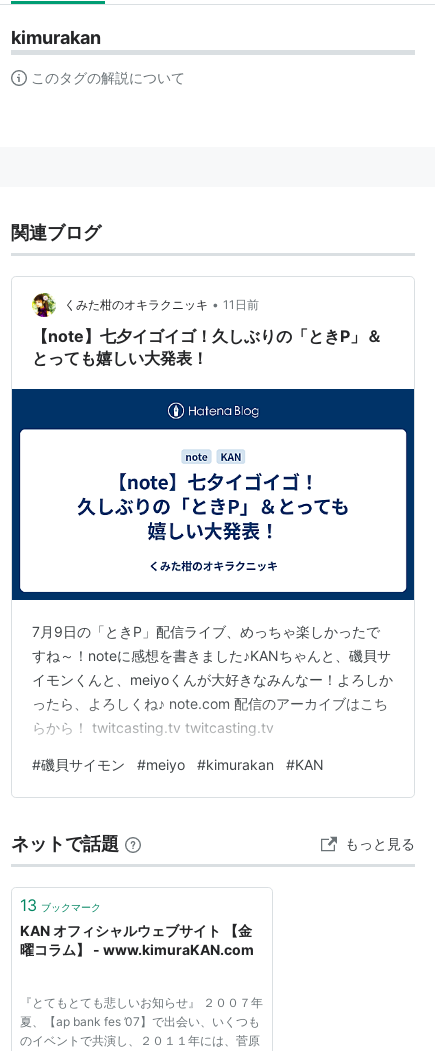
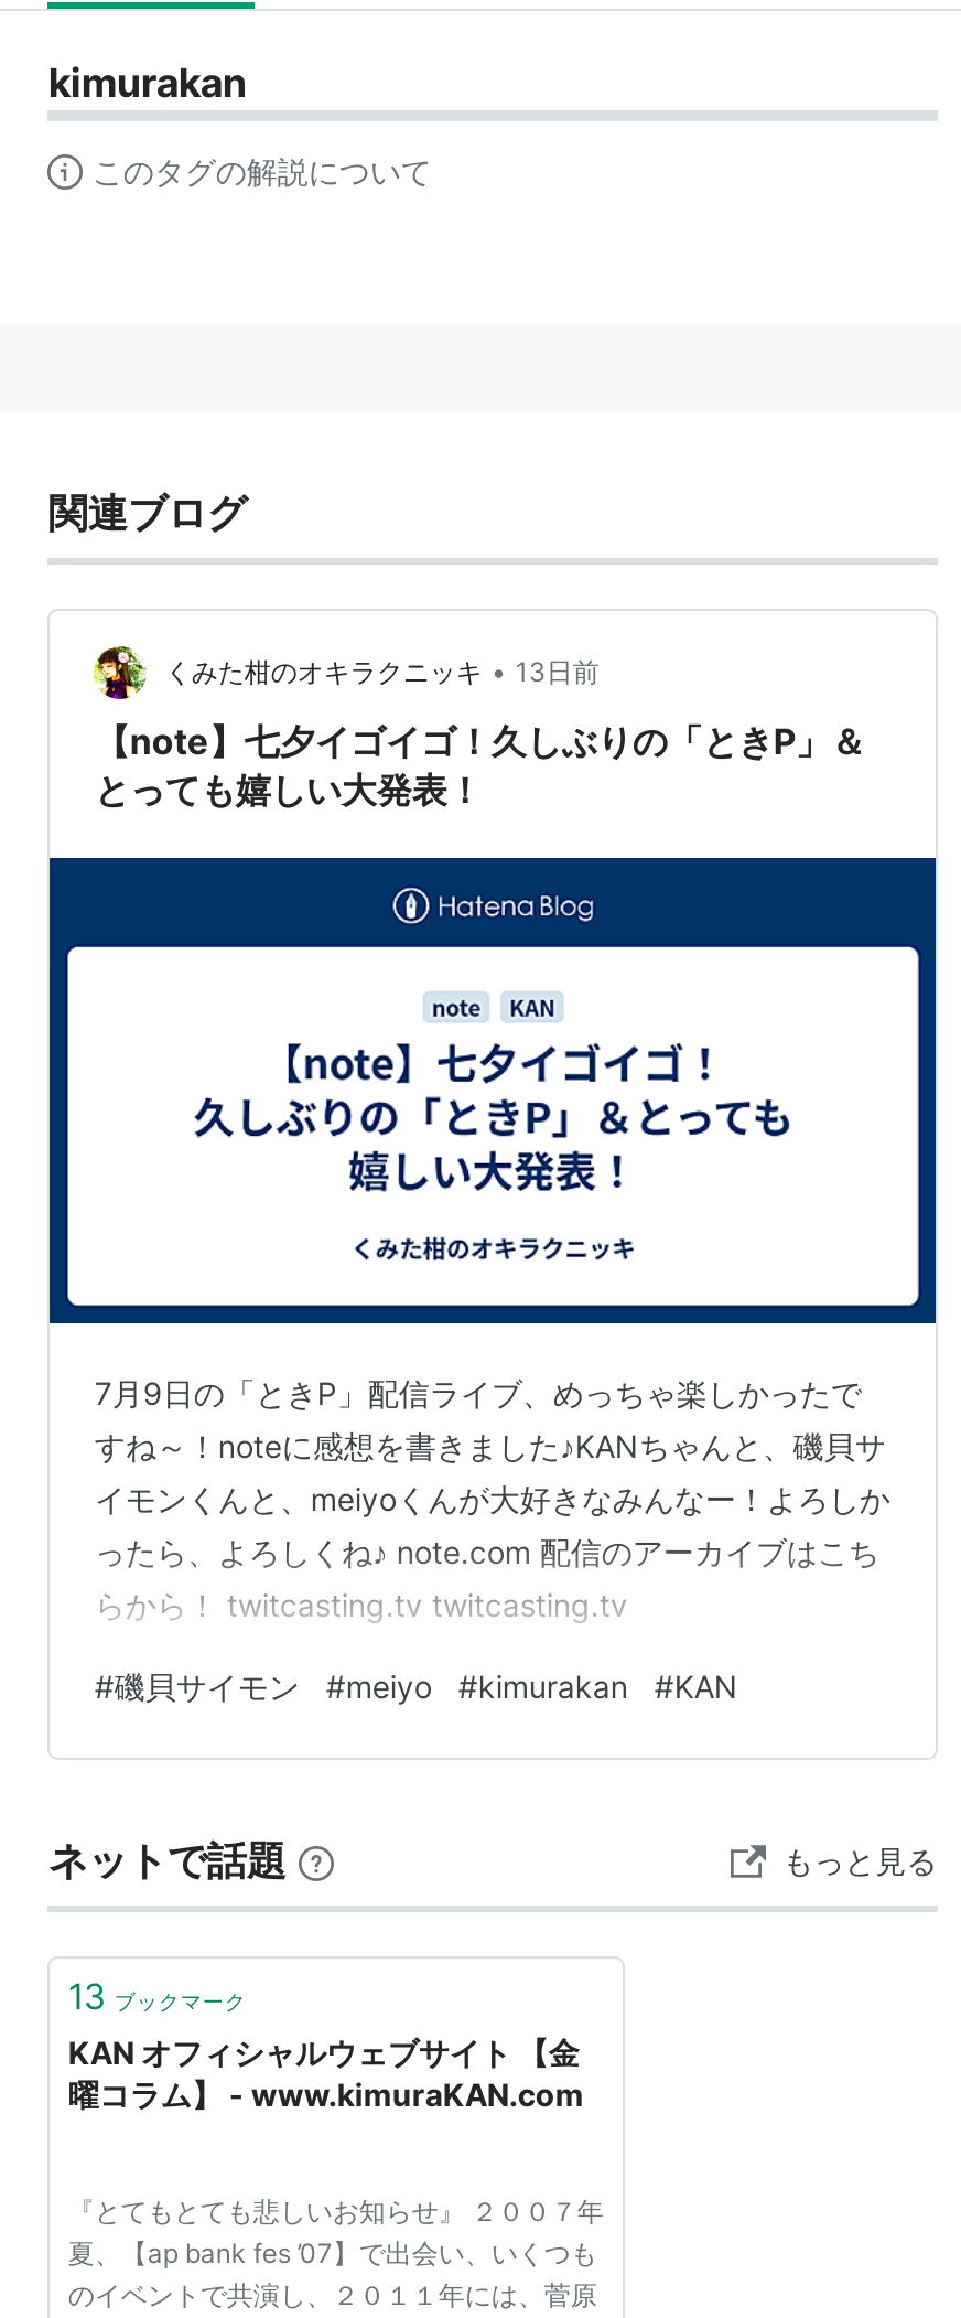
[64,297,259,312] くみた柑のオキラクニッキ • 11日前 -> [165,654,599,689] くみた柑のオキラクニッキ • 13日前

